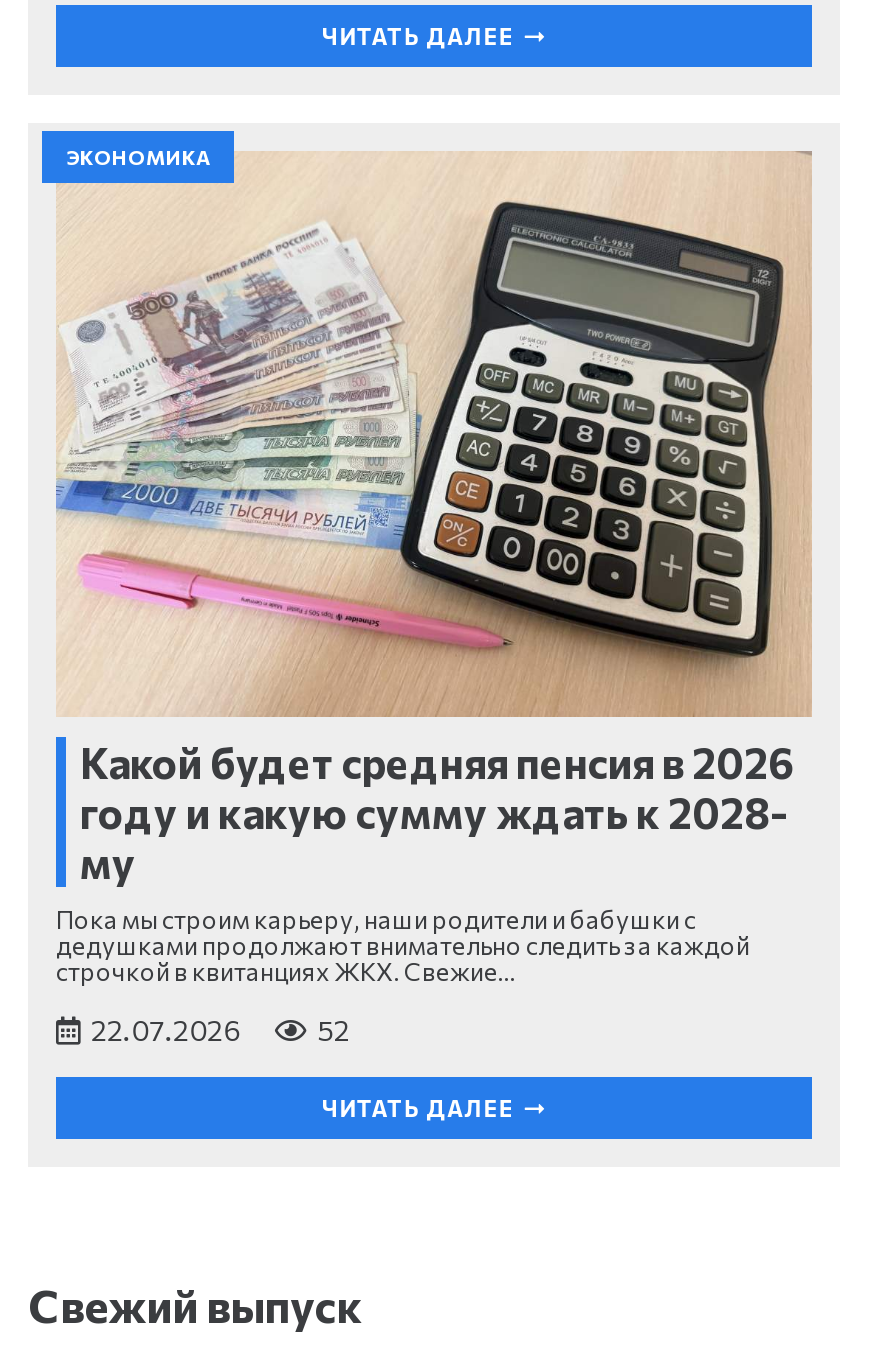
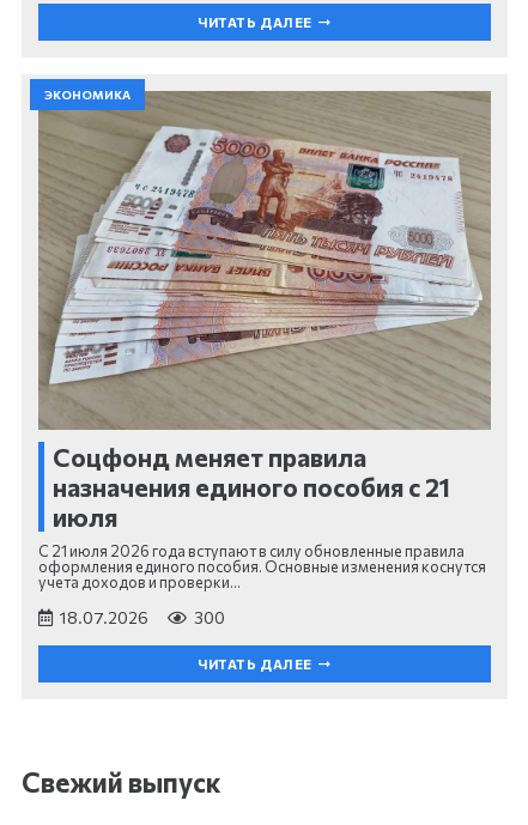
[56,151,812,987] [image] | Какой будет средняя пенсия в 2026 | году и какую сумму ждать к 2028- | му | Пока мы строим карьеру, наши родители и бабушки с | дедушками продолжают внимательно следить за каждой | строчкой в квитанциях ЖКХ. Свежие… -> [37,90,491,592] [image] | Соцфонд меняет правила | назначения единого пособия с 21 | июля | С 21 июля 2026 года вступают в силу обновленные правила | оформления единого пособия. Основные изменения коснутся | учета доходов и проверки…
[91,1013,350,1047] 22.07.2026 | 52 -> [59,607,225,627] 18.07.2026 | 300

